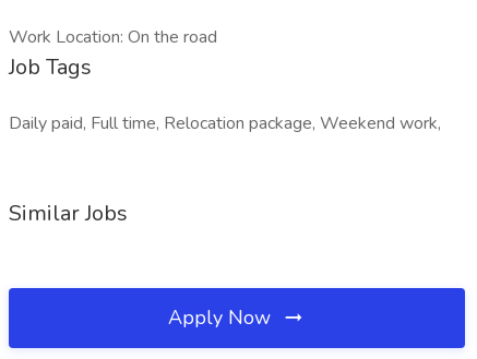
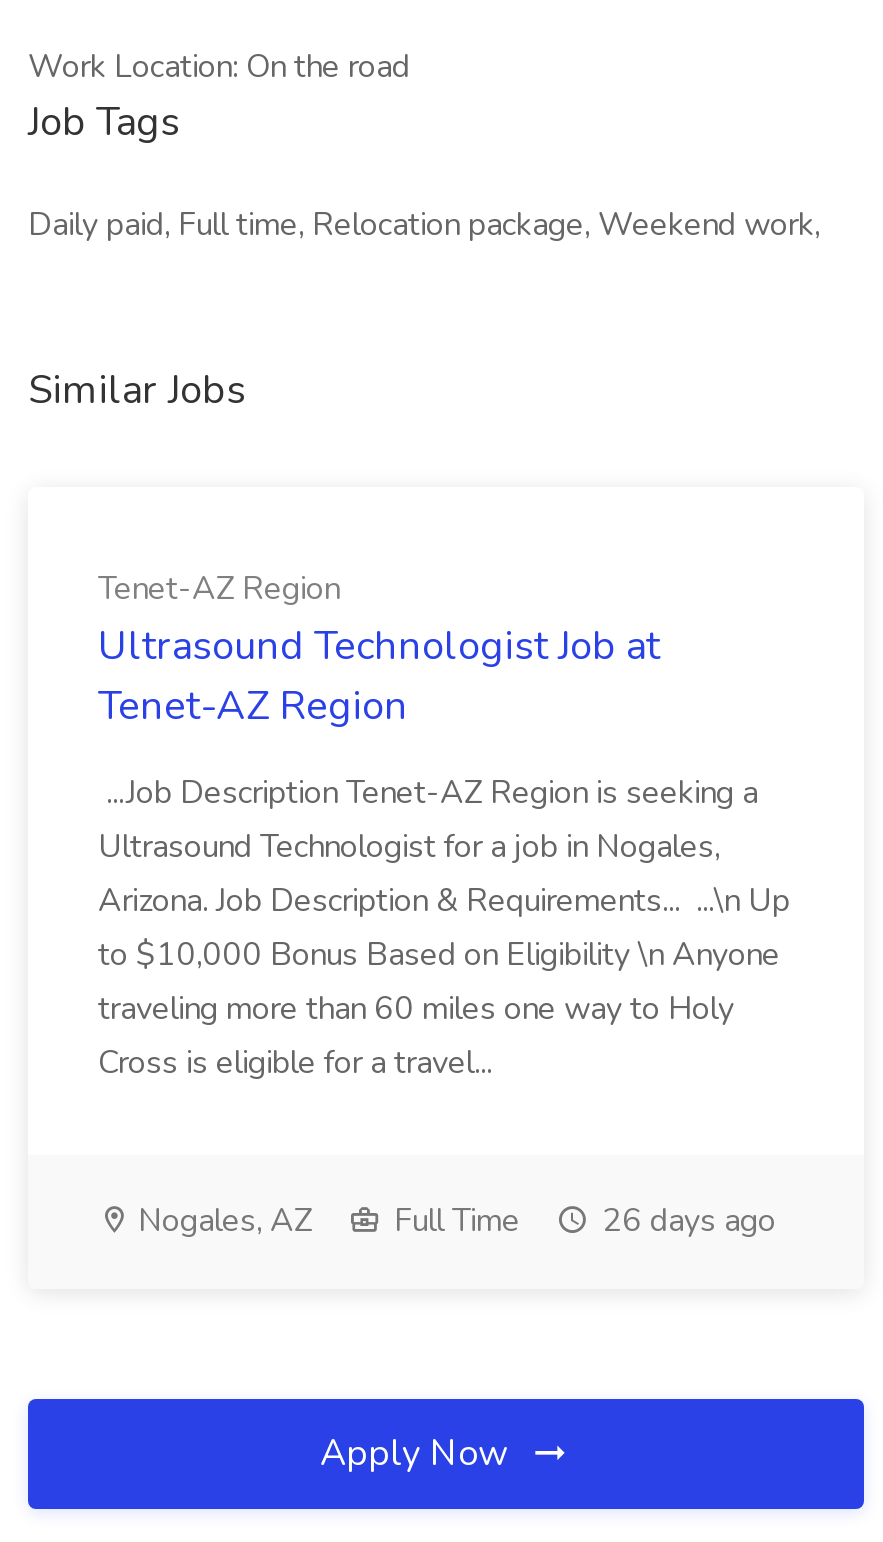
none -> [98,567,790,1085] Tenet-AZ Region | Ultrasound Technologist Job at | Tenet-AZ Region | ...Job Description Tenet-AZ Region is seeking a | Ultrasound Technologist for a job in Nogales, | Arizona. Job Description & Requirements... ...\n Up | to $10,000 Bonus Based on Eligibility \n Anyone | traveling more than 60 miles one way to Holy | Cross is eligible for a travel...
none -> [130,1199,776,1243] Nogales, AZ | Full Time | 26 days ago

